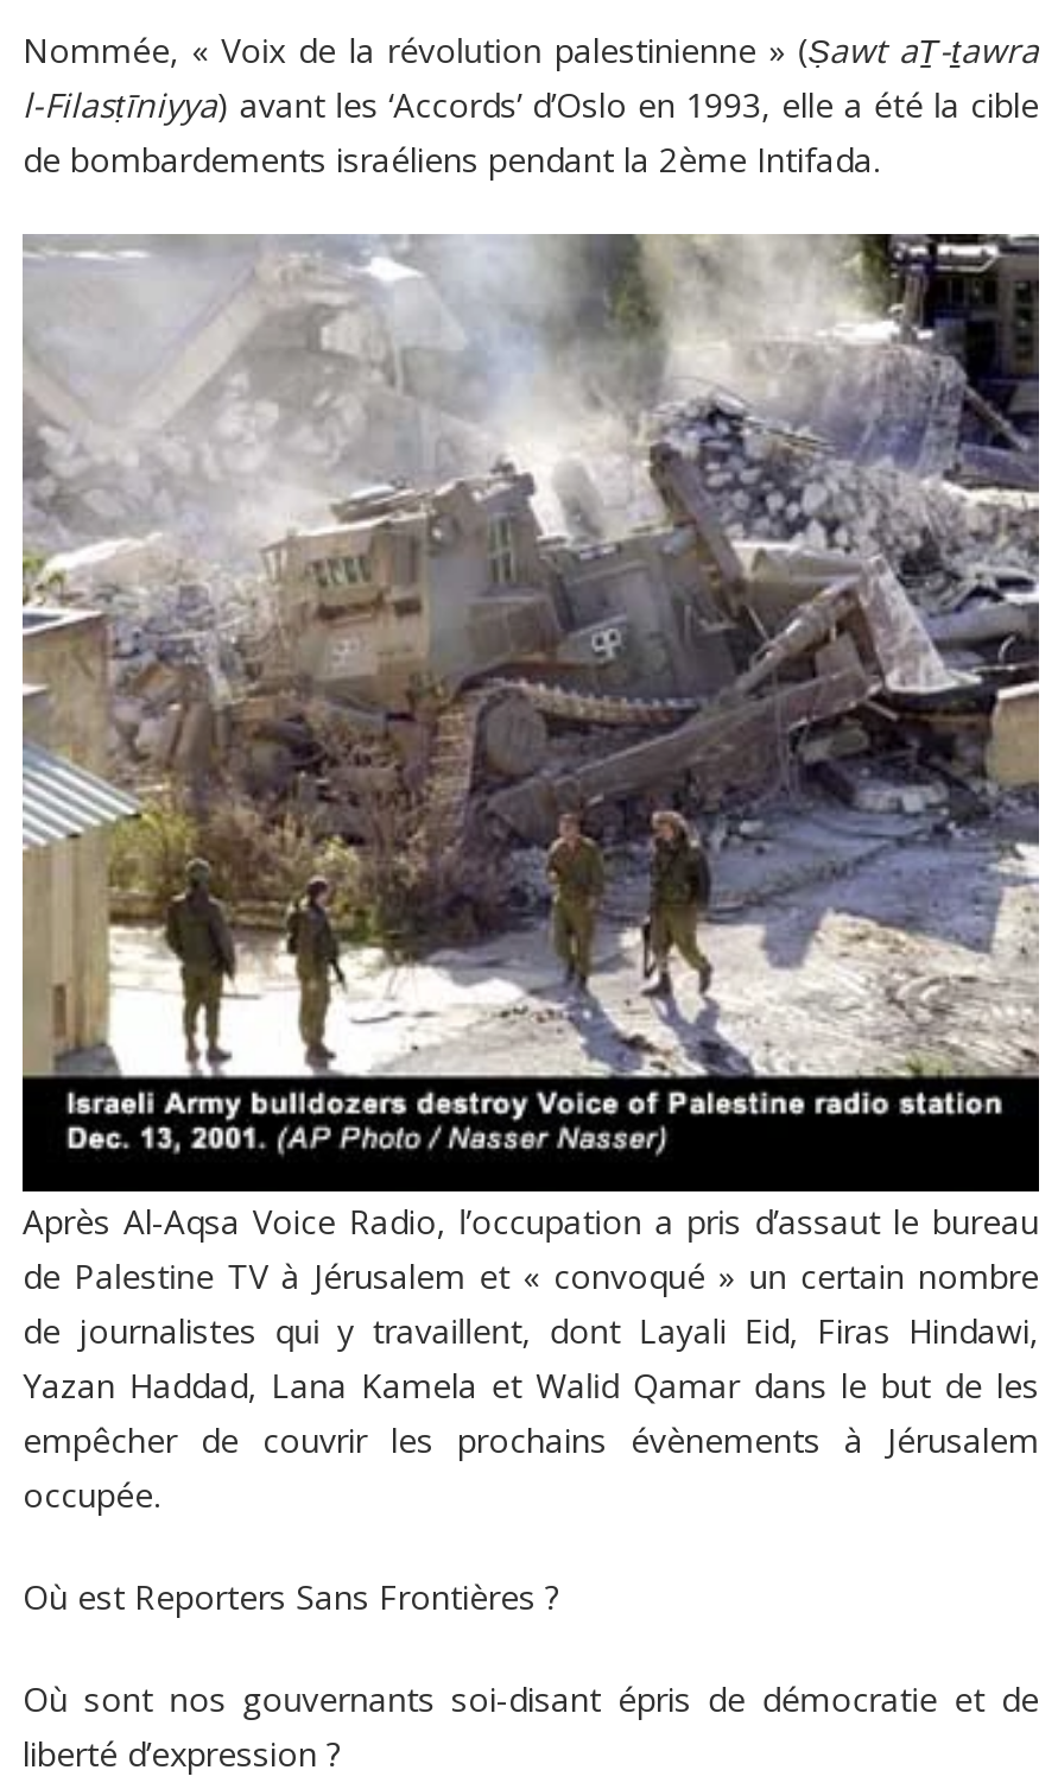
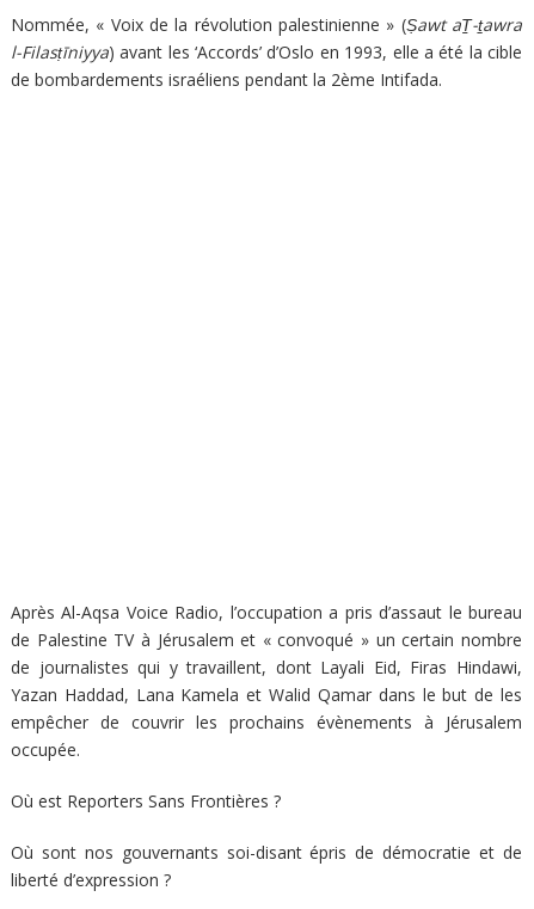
[20,232,1041,1191] [image] -> none

